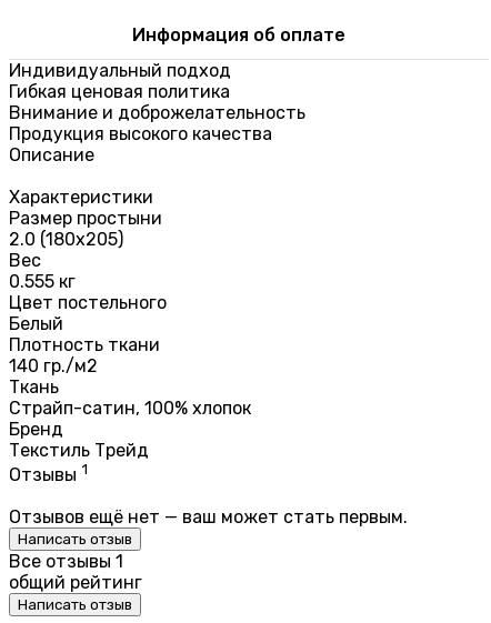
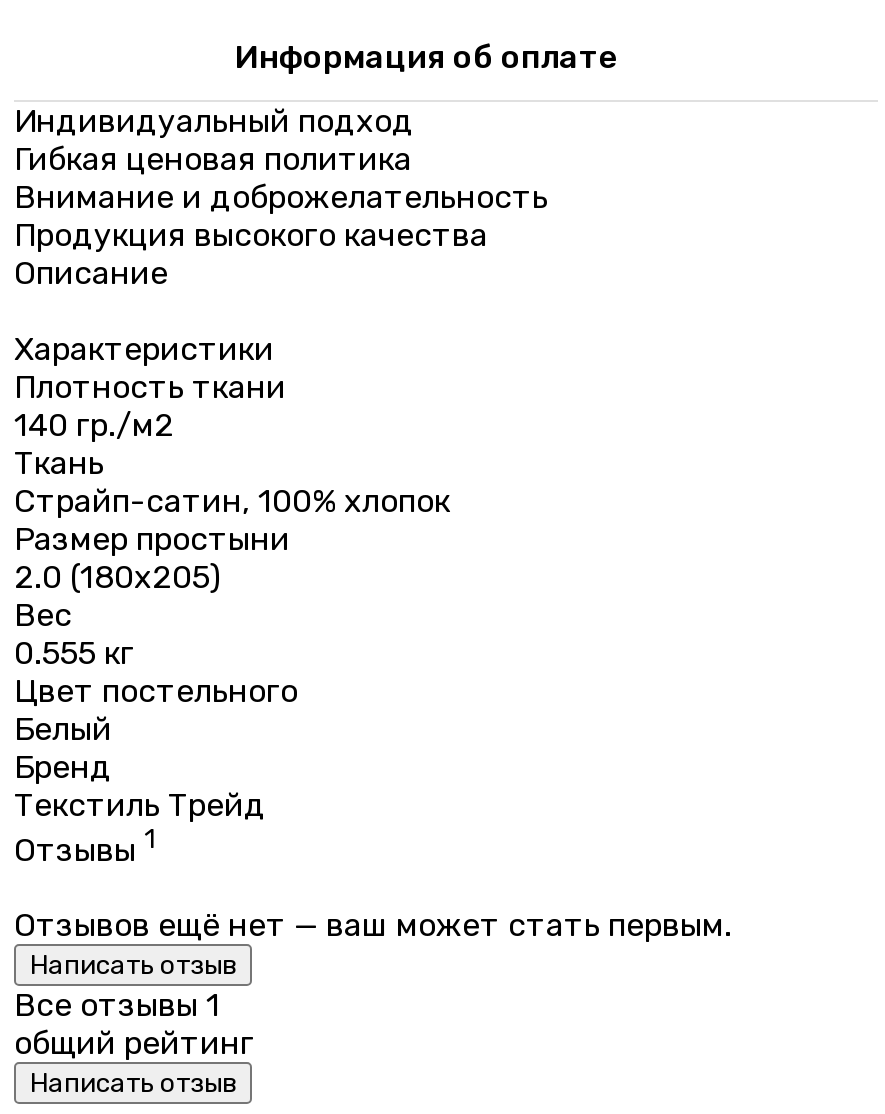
moved [9,207,167,334] -> [14,520,298,748]: Размер простыни | 2.0 (180х205) | Вес | 0.555 кг | Цвет постельного | Белый
moved [9,334,251,418] -> [14,368,450,520]: Плотность ткани | 140 гр./м2 | Ткань | Страйп-сатин, 100% хлопок

